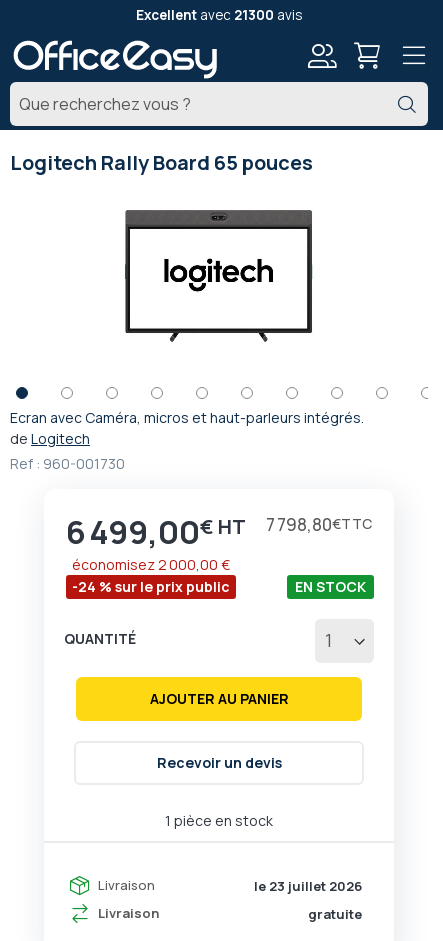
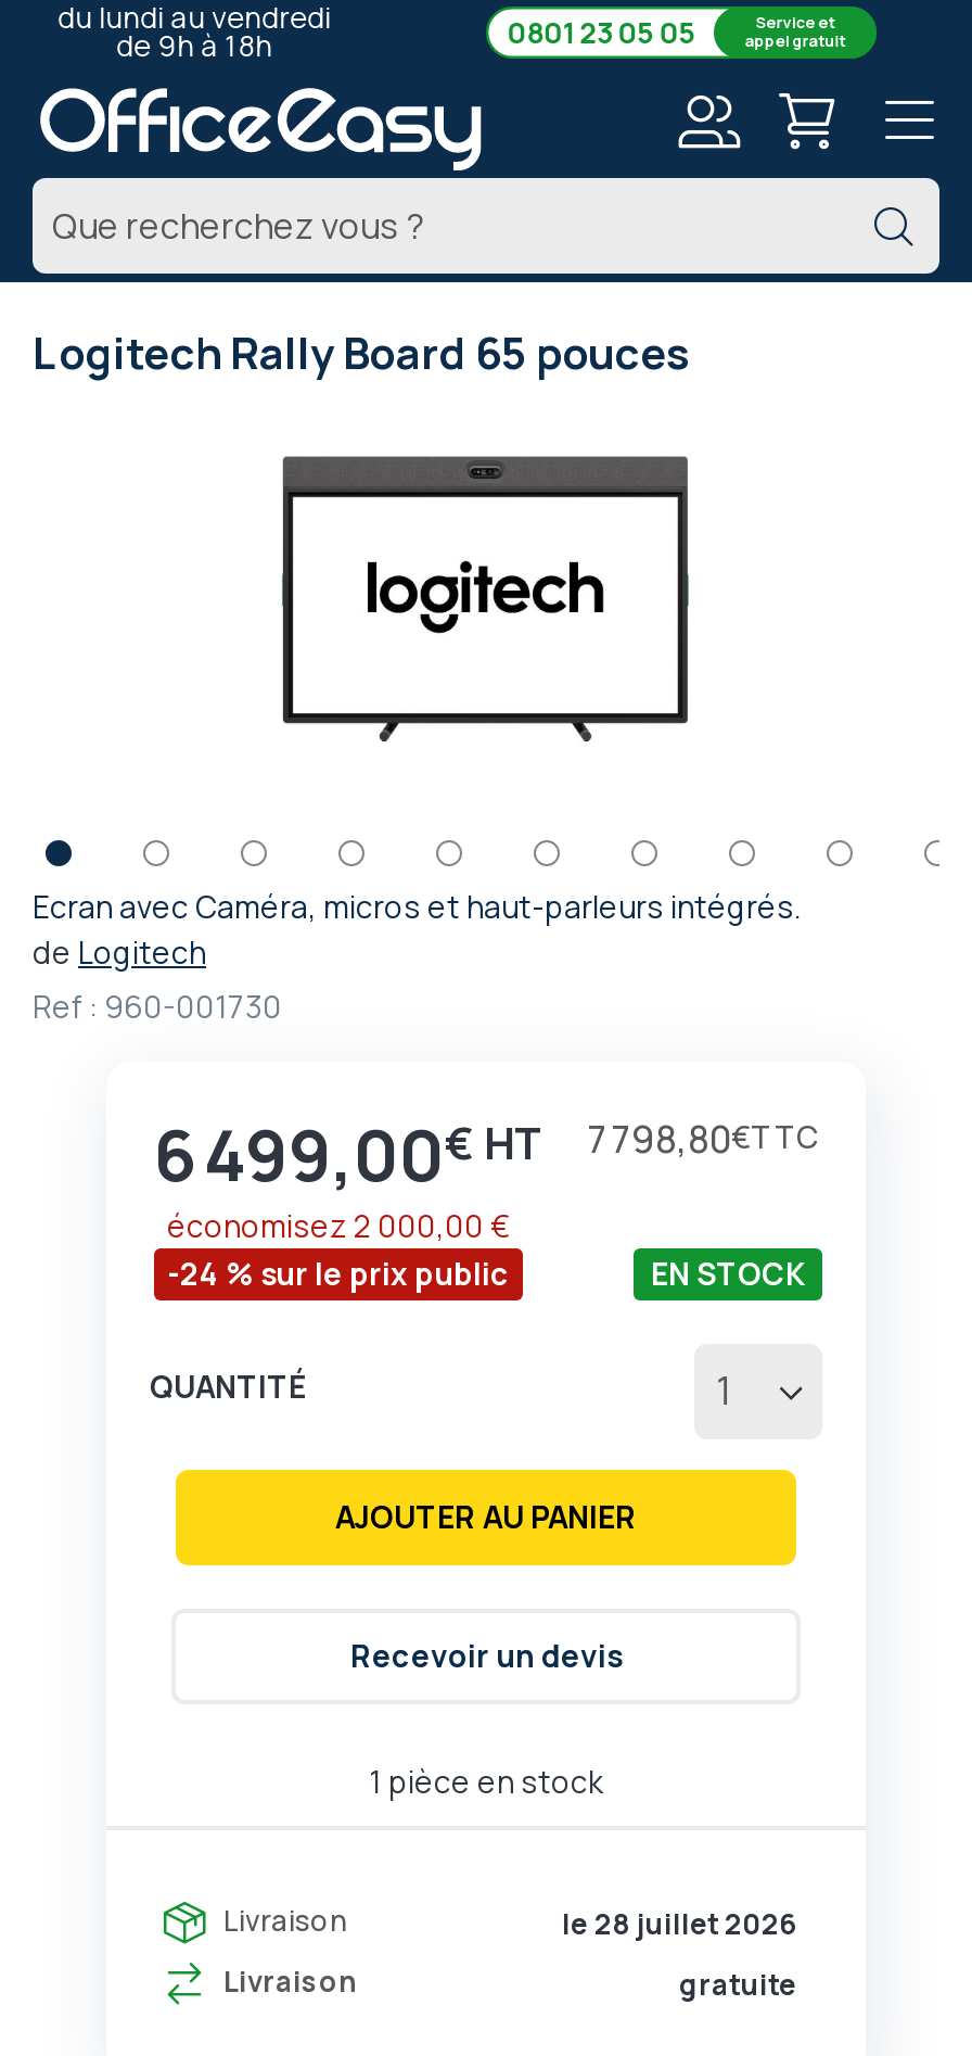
[136,5,302,23] Excellent avec 21300 avis -> [58,0,844,65] du lundi au vendredi | de 9h à 18h | 0801 23 05 05 | Service et | appel gratuit
[254,877,362,895] le 23 juillet 2026 -> [562,1904,796,1943] le 28 juillet 2026

